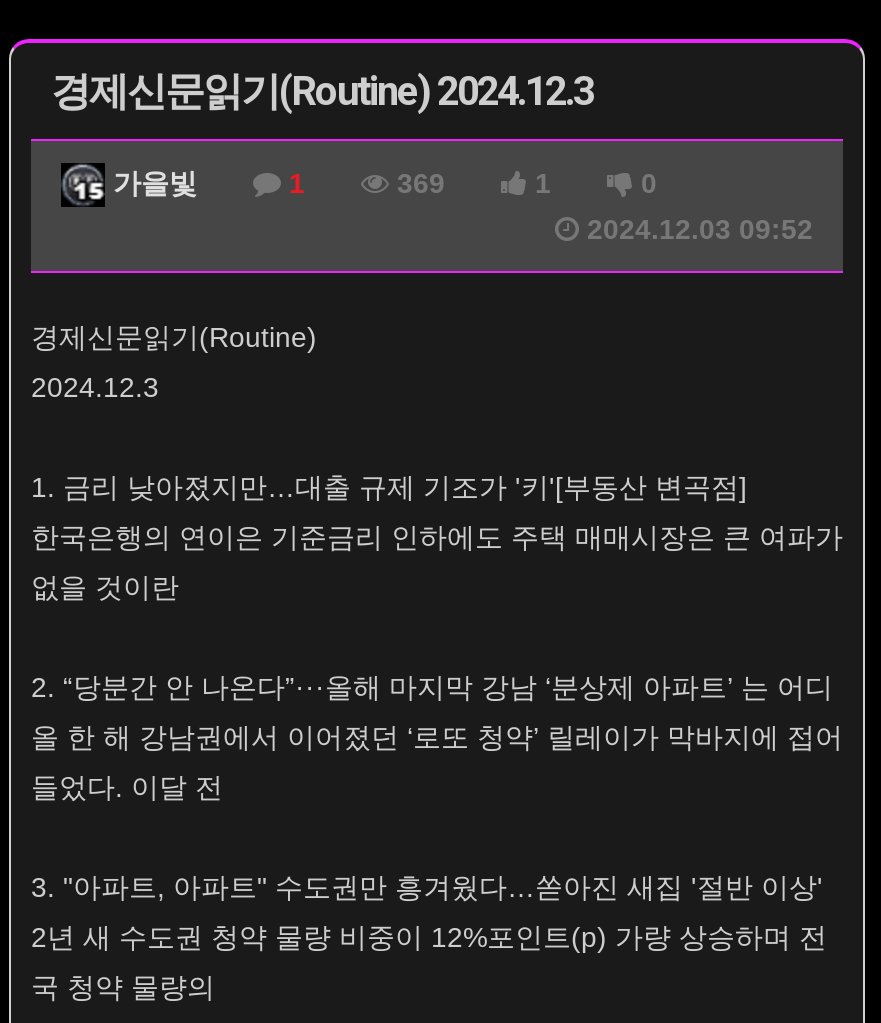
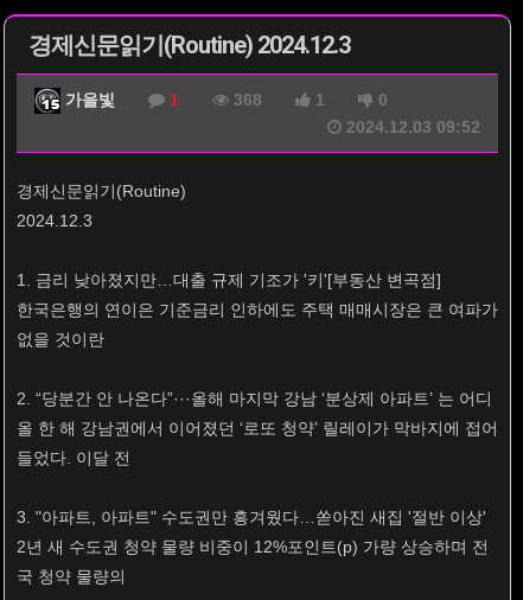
[389,167,453,199] 369 -> [229,90,267,109] 368

